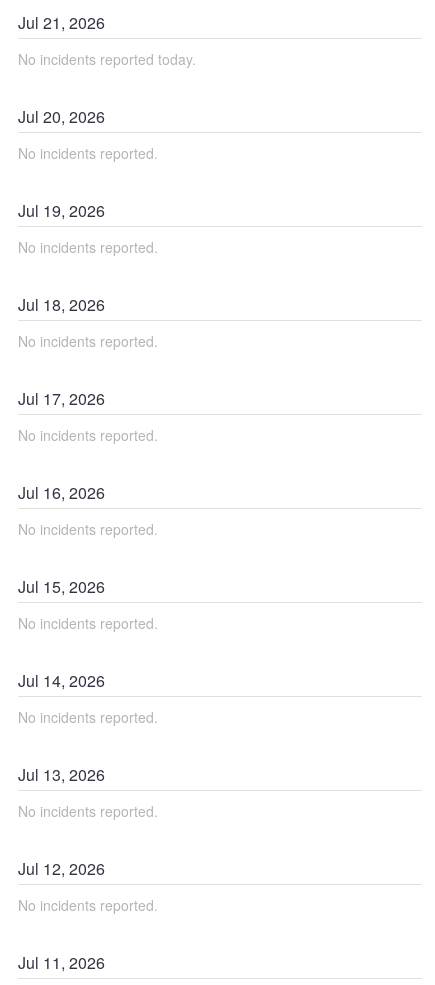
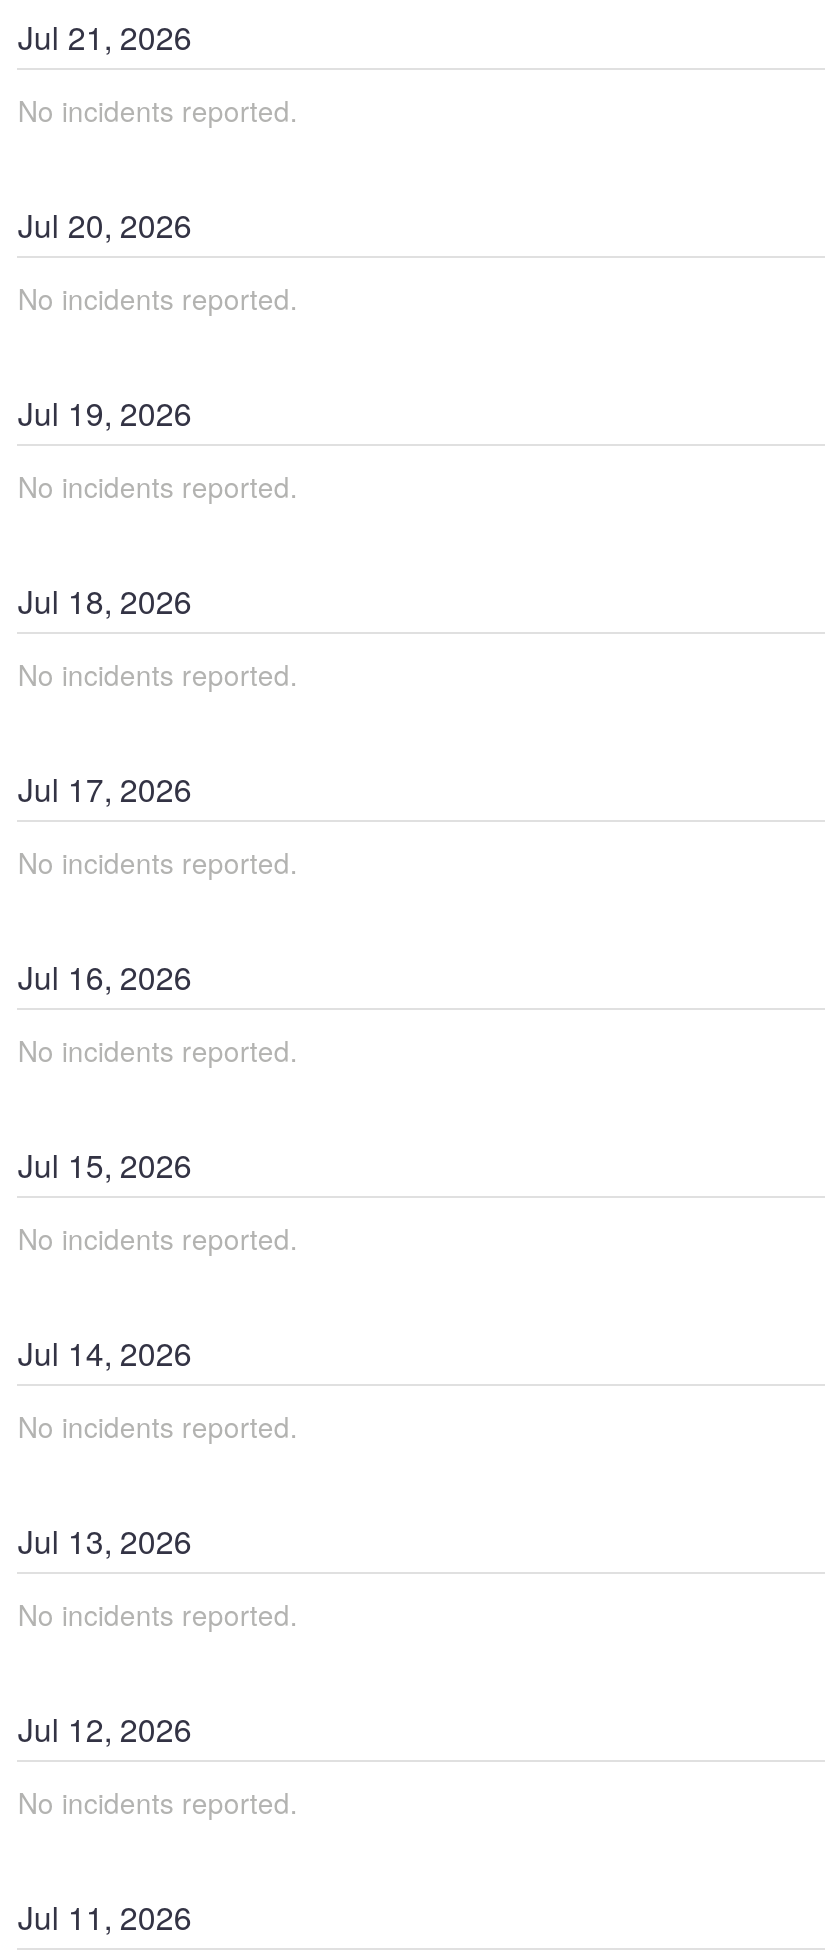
[18,49,196,69] No incidents reported today. -> [18,90,298,130] No incidents reported.

